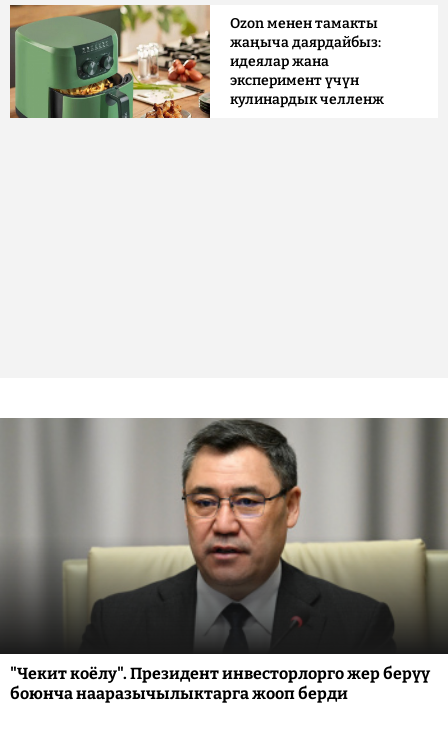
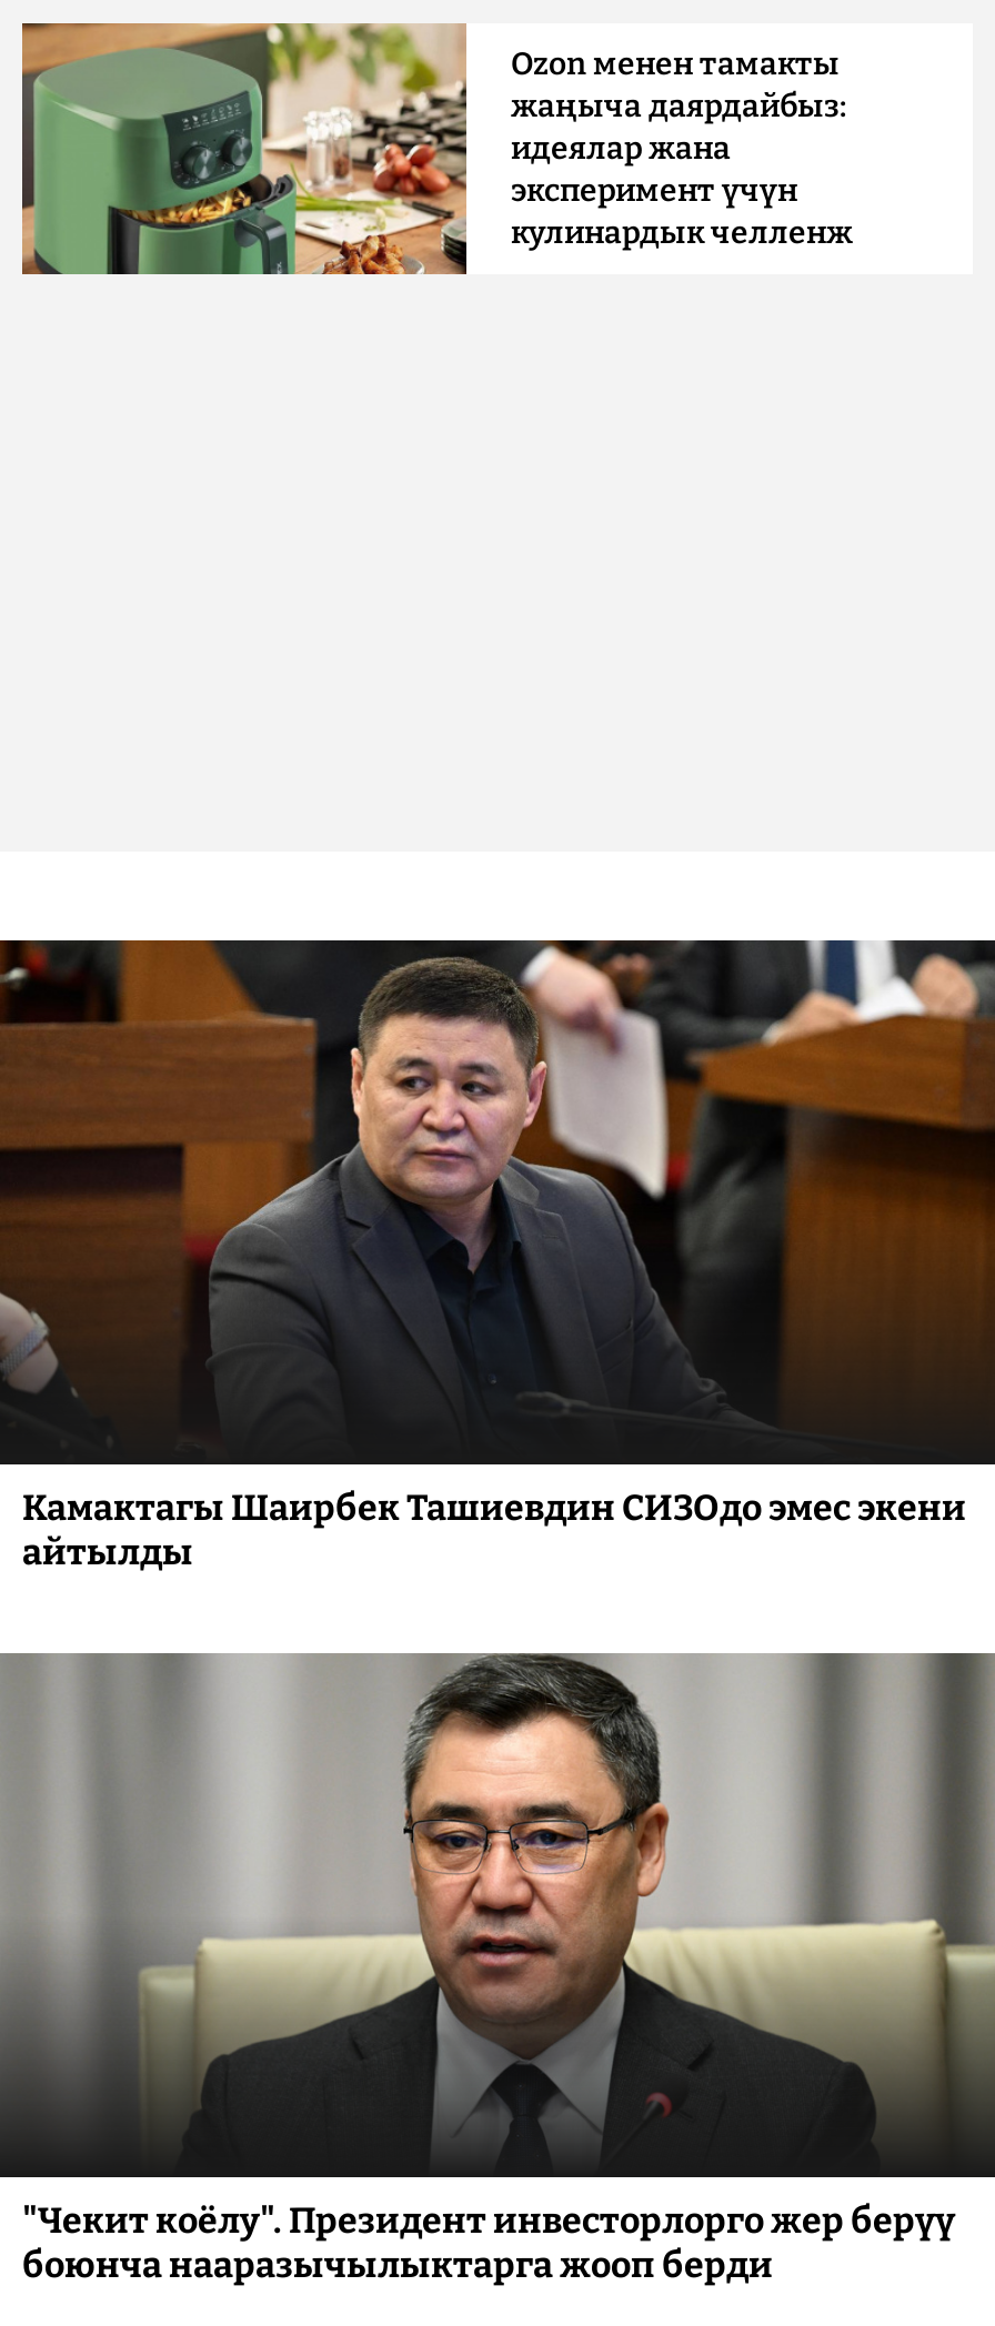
none -> [7,938,988,1574] [image] | Камактагы Шаирбек Ташиевдин СИЗОдо эмес экени | айтылды

